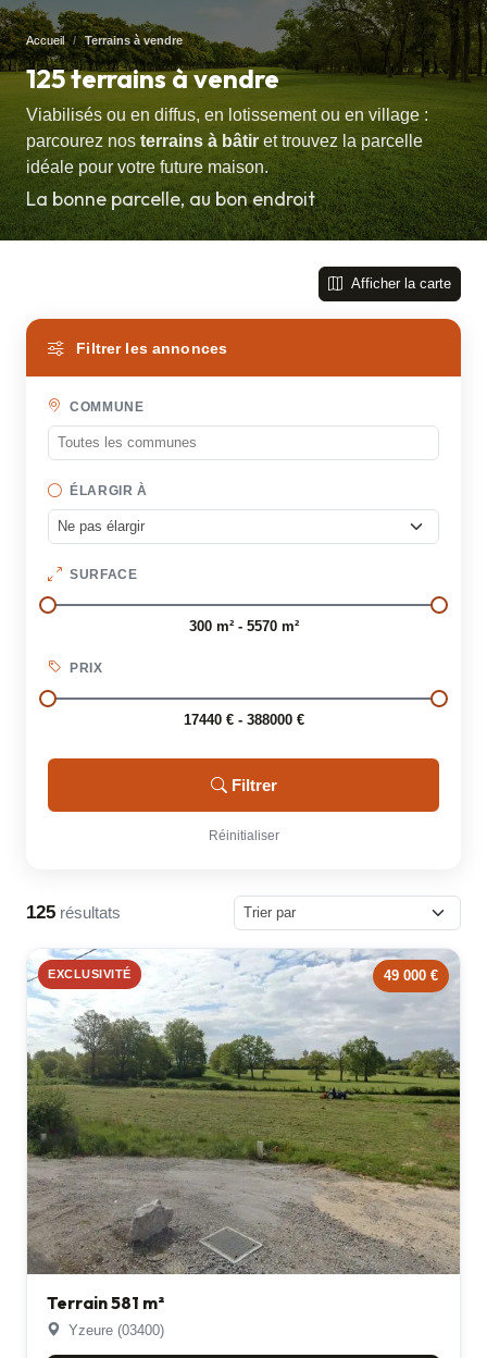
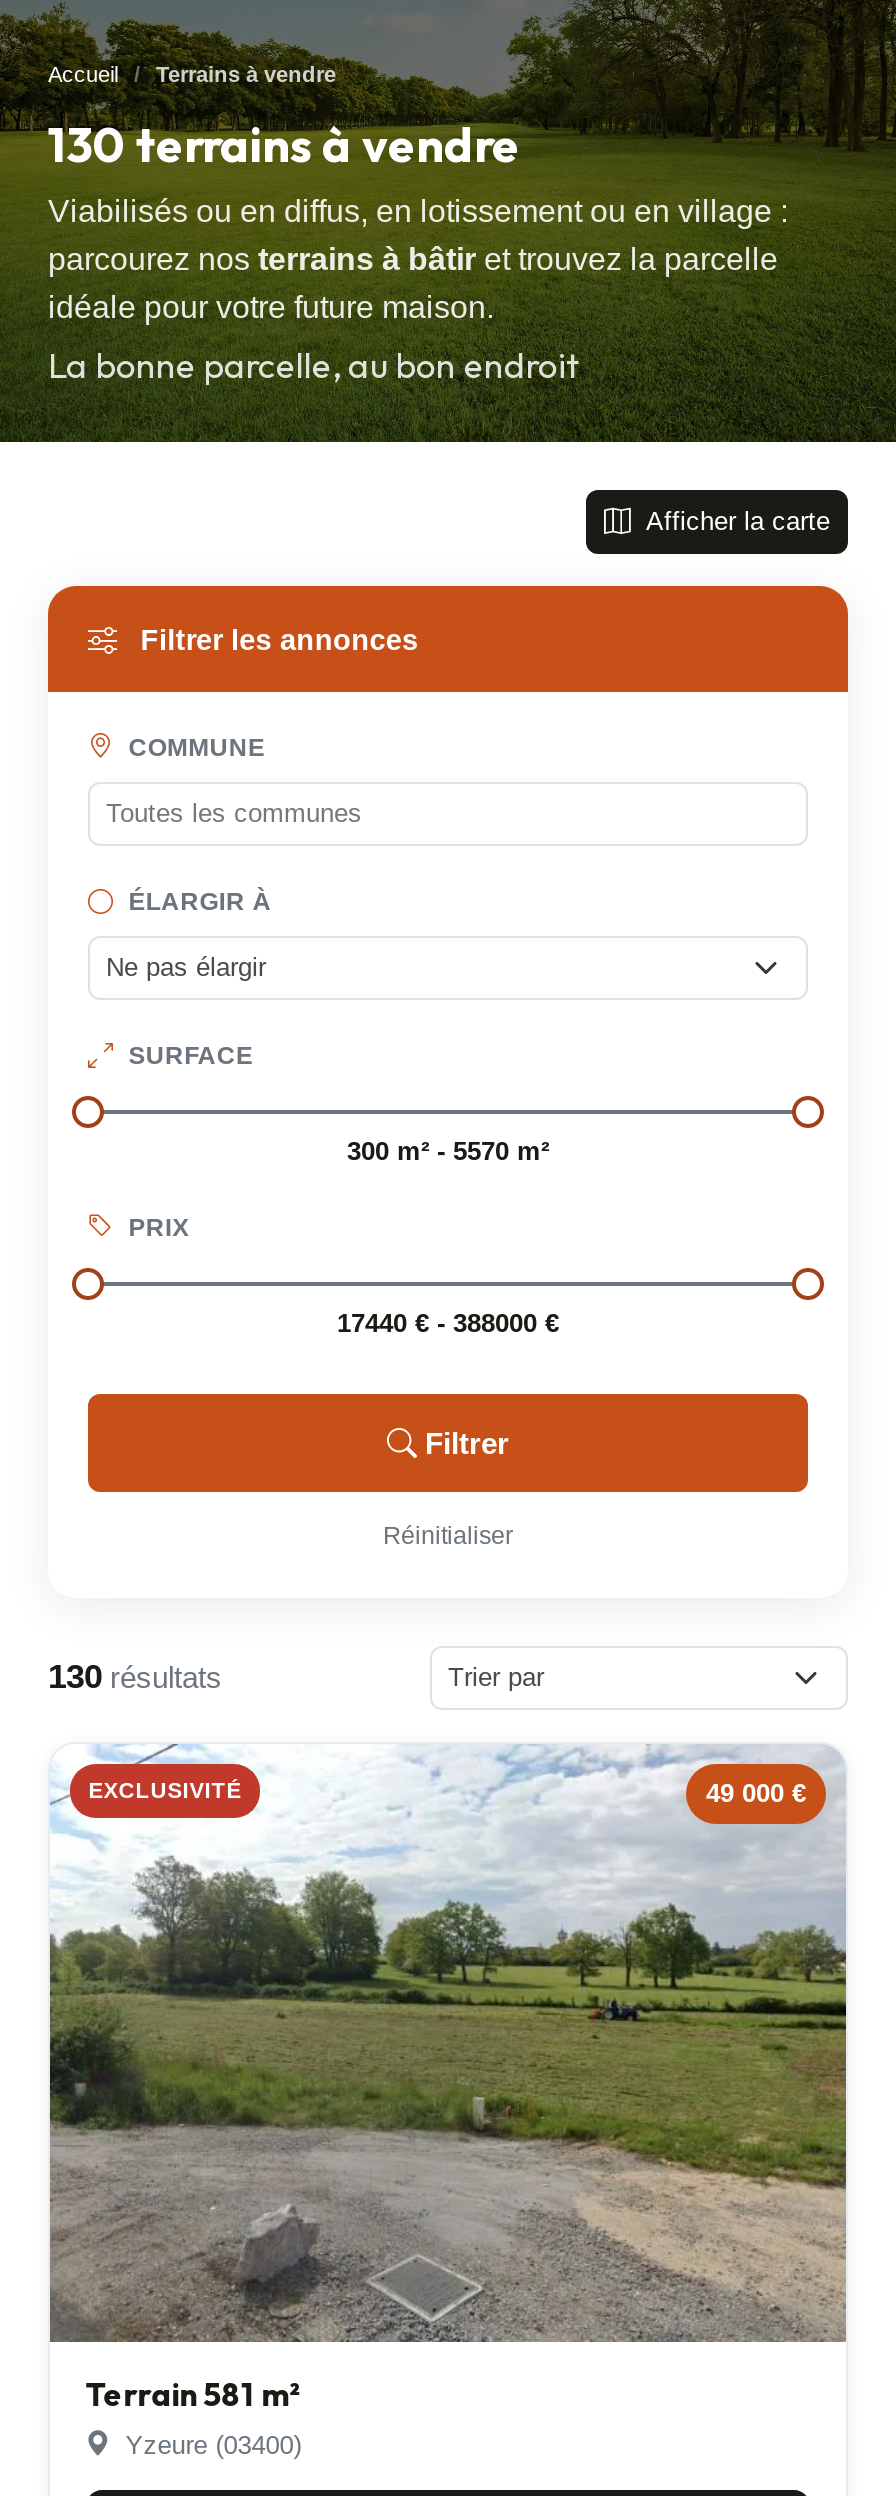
[26,62,279,95] 125 terrains à vendre -> [48,114,520,174] 130 terrains à vendre
[26,902,121,923] 125 résultats -> [48,1658,222,1696] 130 résultats

